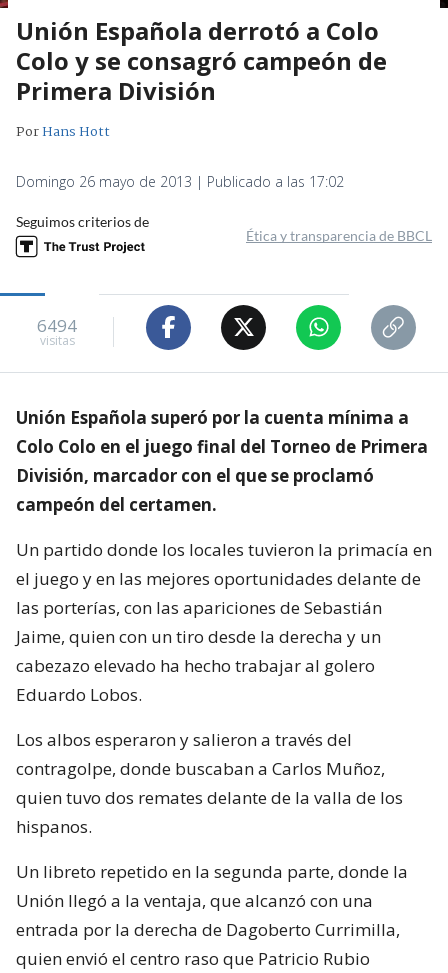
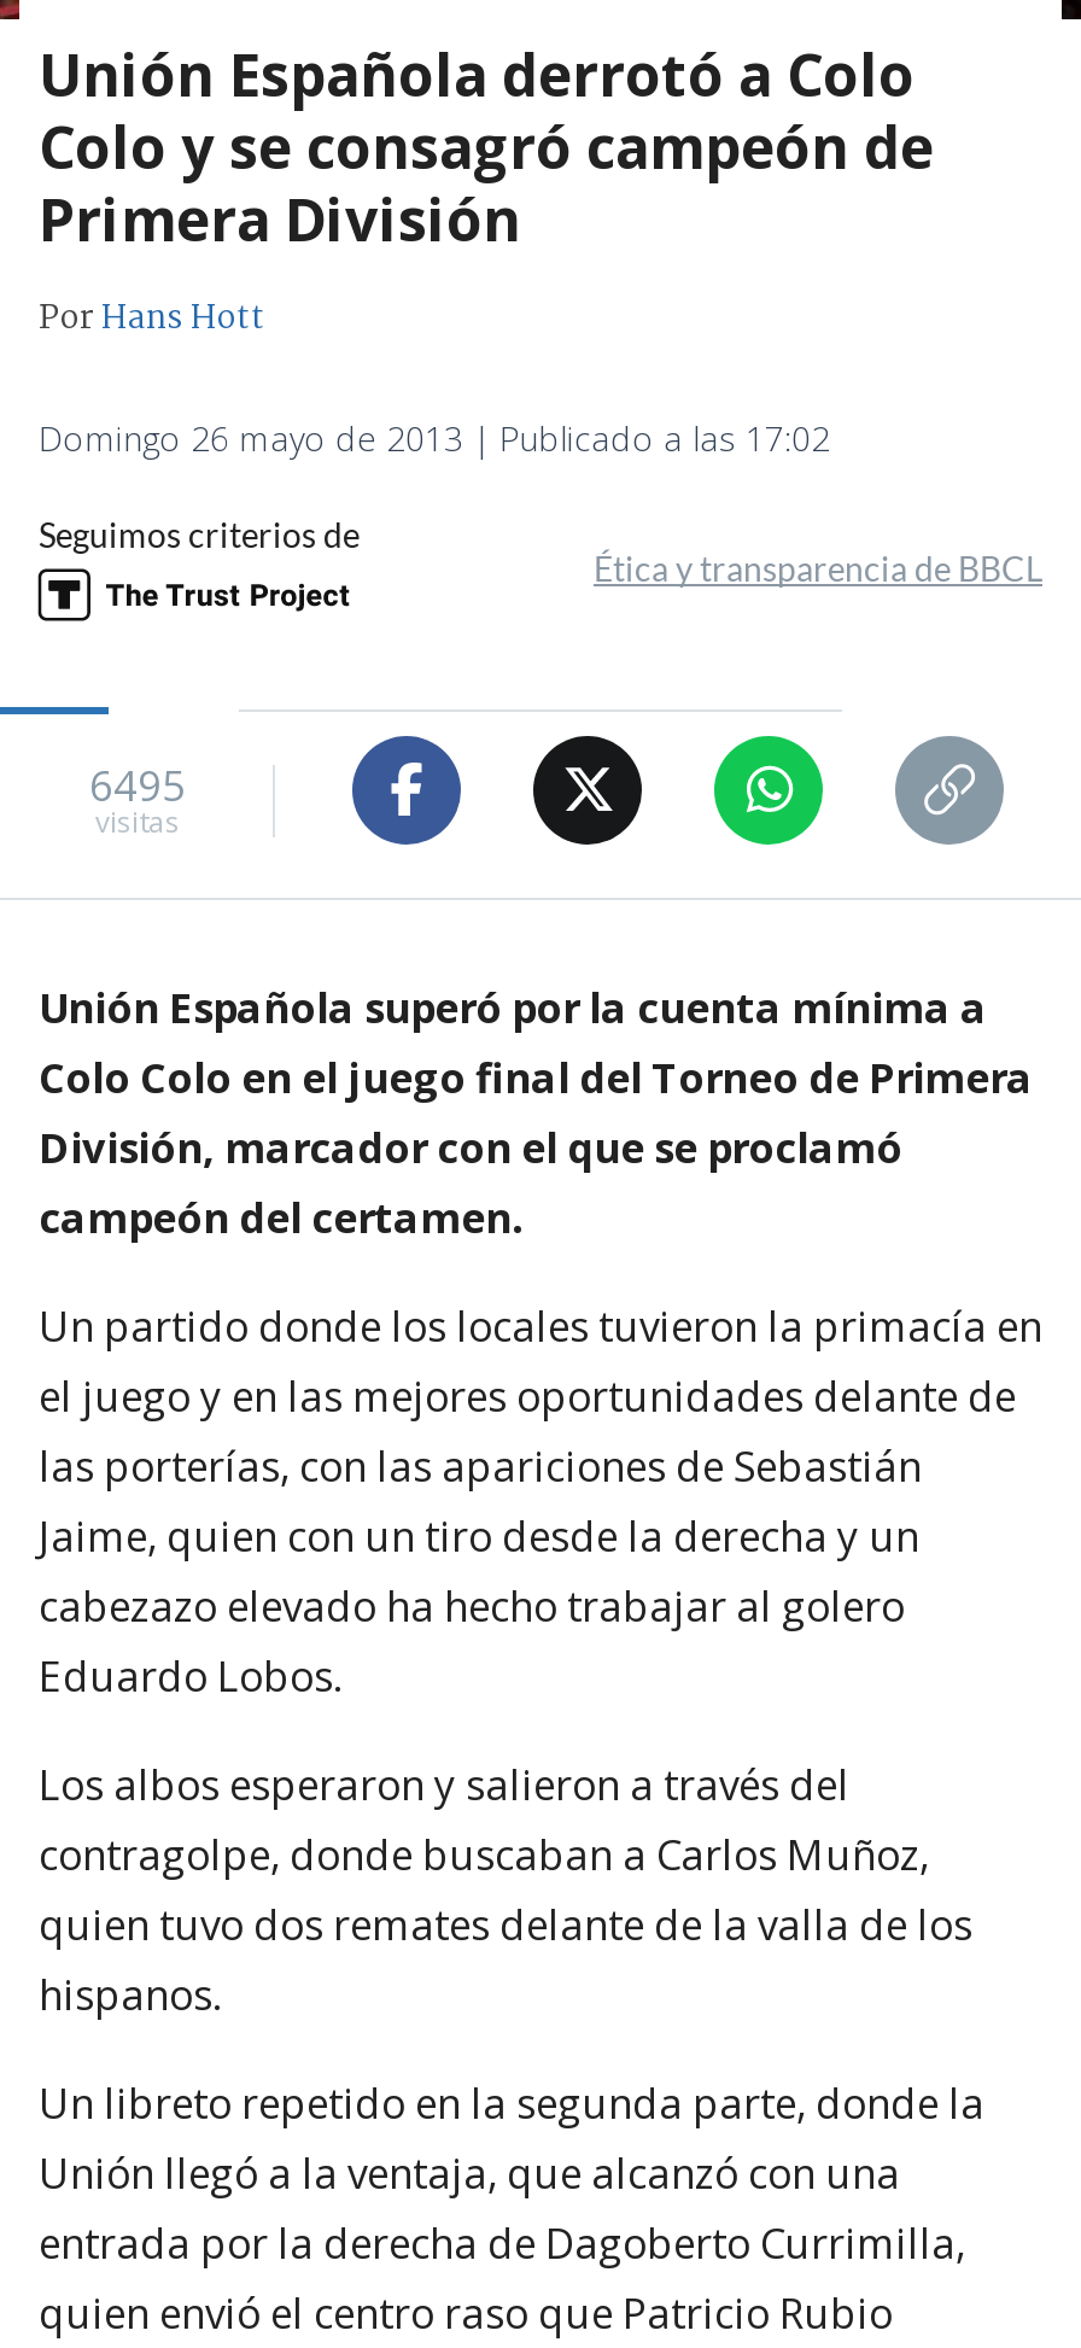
[37,314,77,337] 6494 -> [89,758,186,814] 6495

